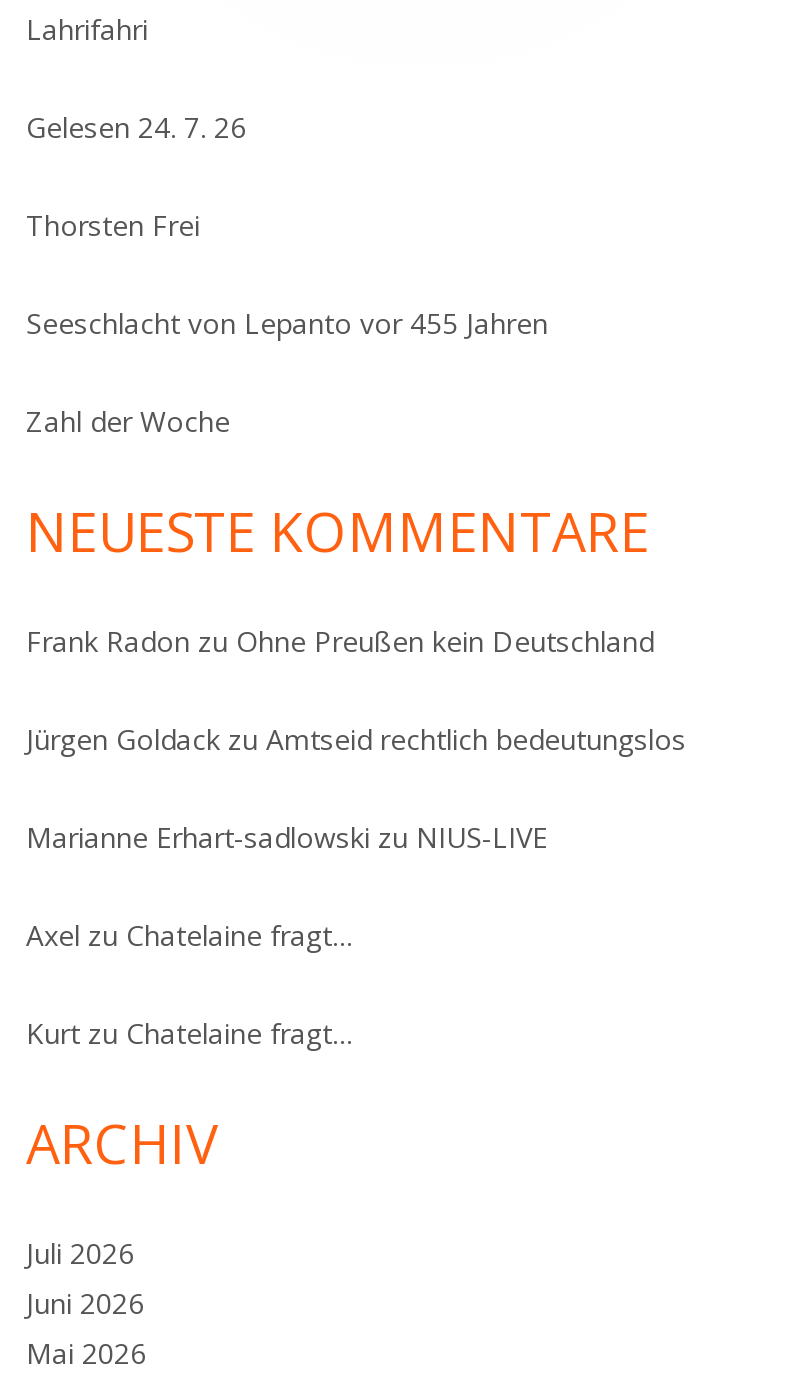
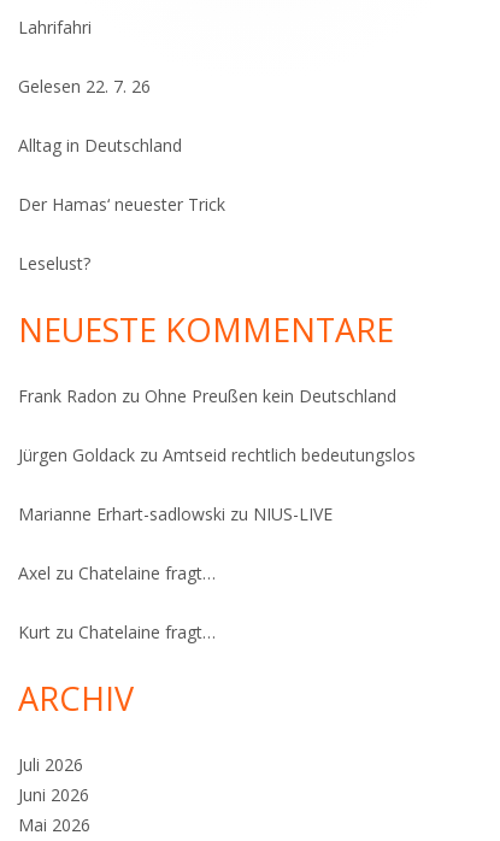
[26,108,246,146] Gelesen 24. 7. 26 -> [18,75,151,98] Gelesen 22. 7. 26
[26,206,200,244] Thorsten Frei -> [18,134,182,157] Alltag in Deutschland
[26,304,548,342] Seeschlacht von Lepanto vor 455 Jahren -> [18,193,225,216] Der Hamas‘ neuester Trick
[26,402,230,440] Zahl der Woche -> [18,252,90,275] Leselust?

